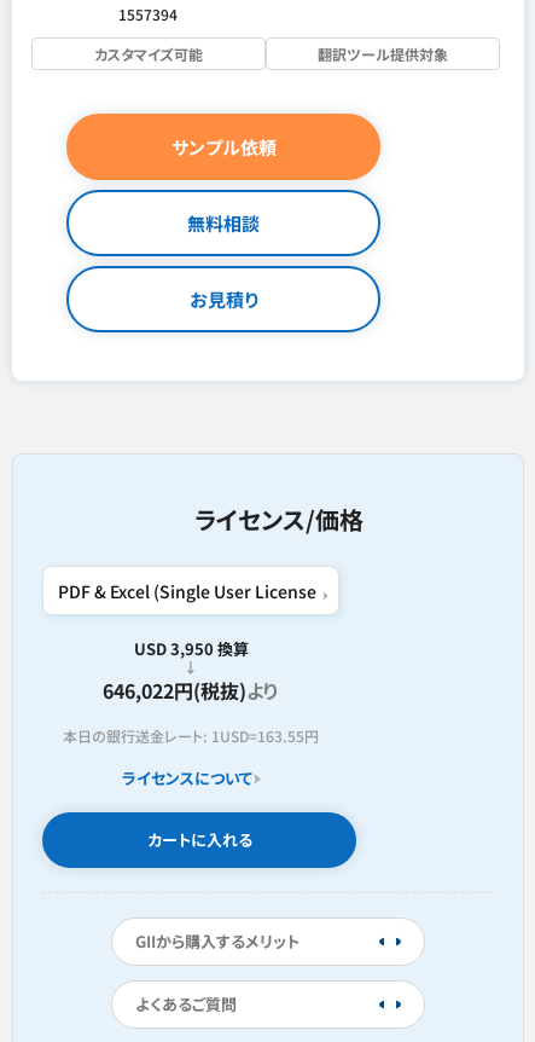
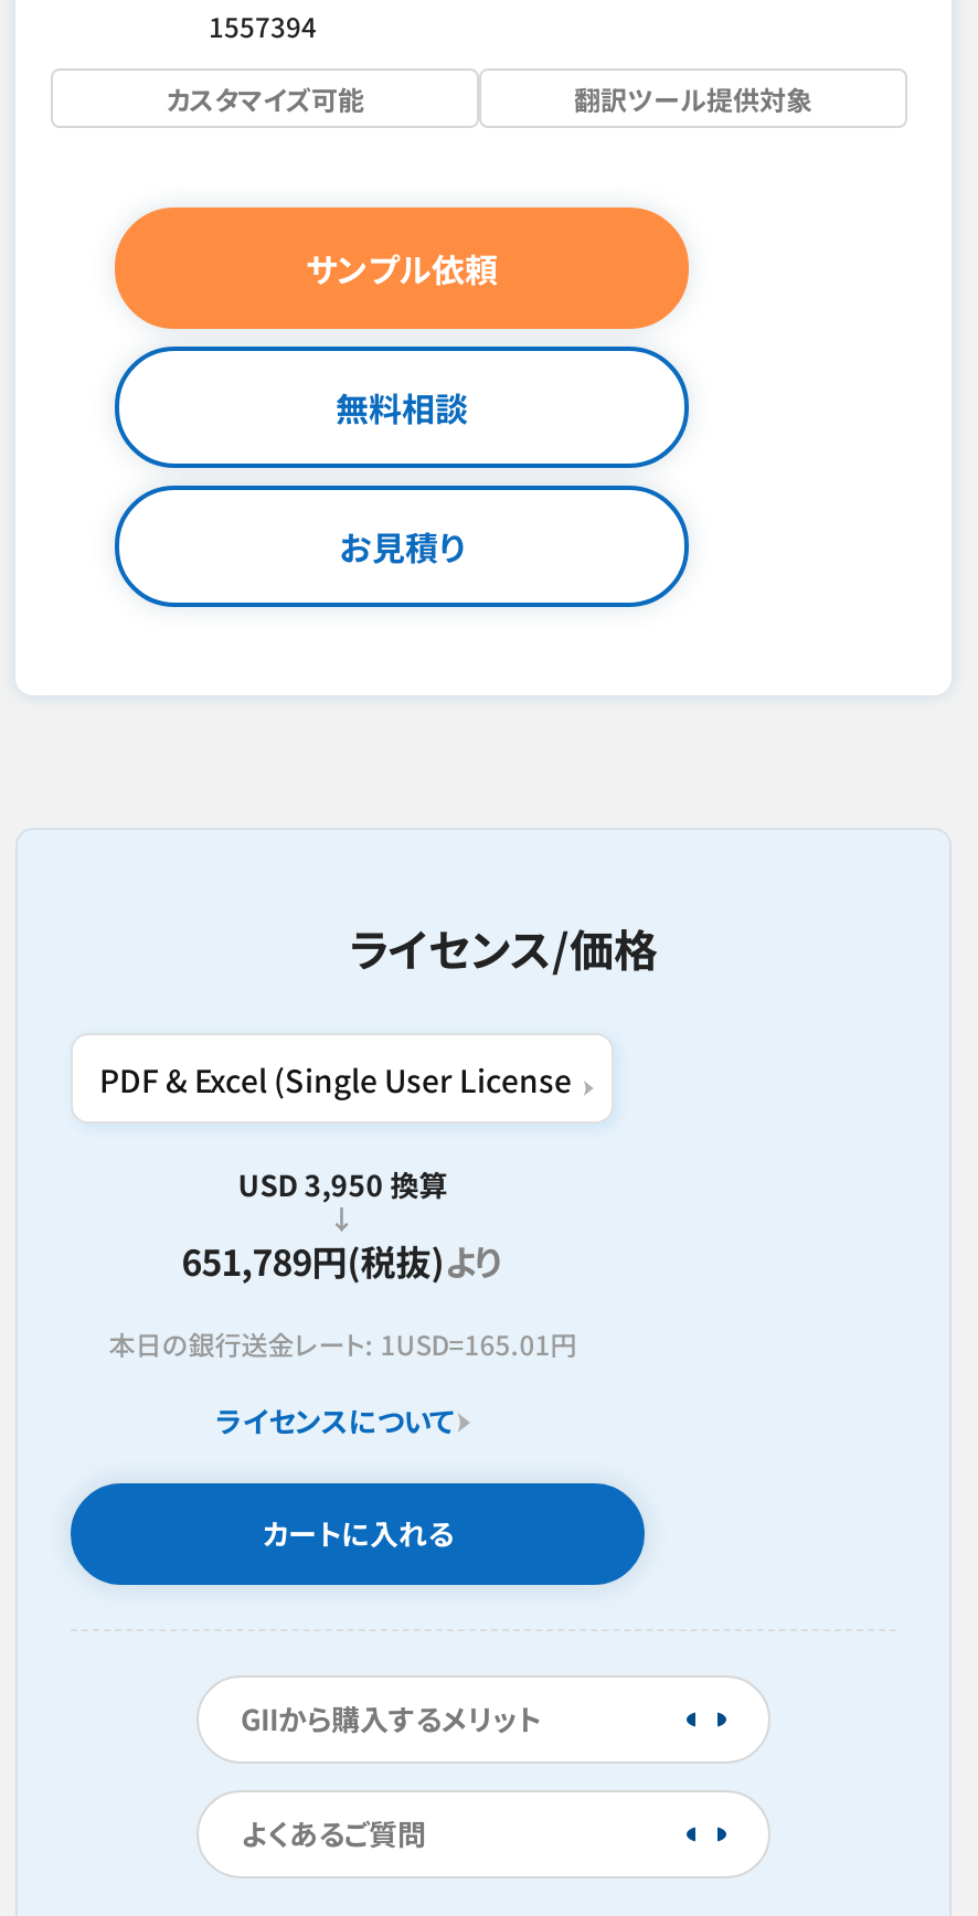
[103,676,279,705] 646,022円(税抜)より -> [181,1234,504,1287] 651,789円(税抜)より
[63,725,319,746] 本日の銀行送金レート: 1USD=163.55円 -> [109,1324,577,1362] 本日の銀行送金レート: 1USD=165.01円

